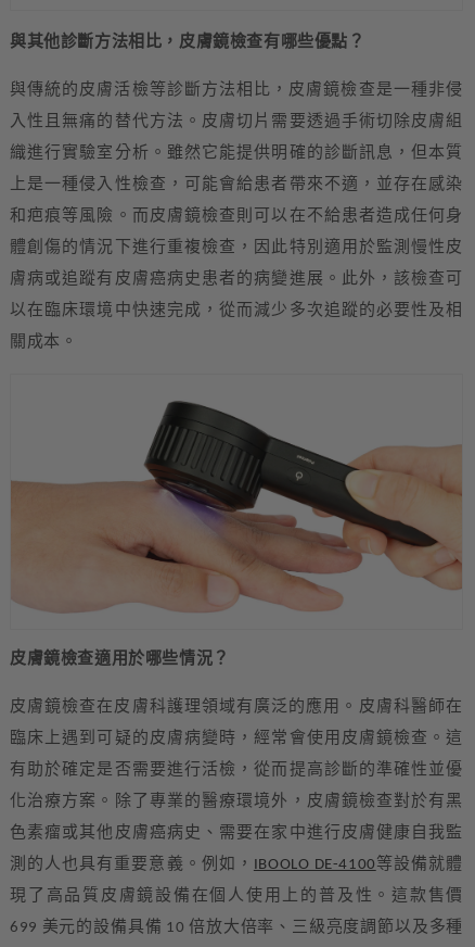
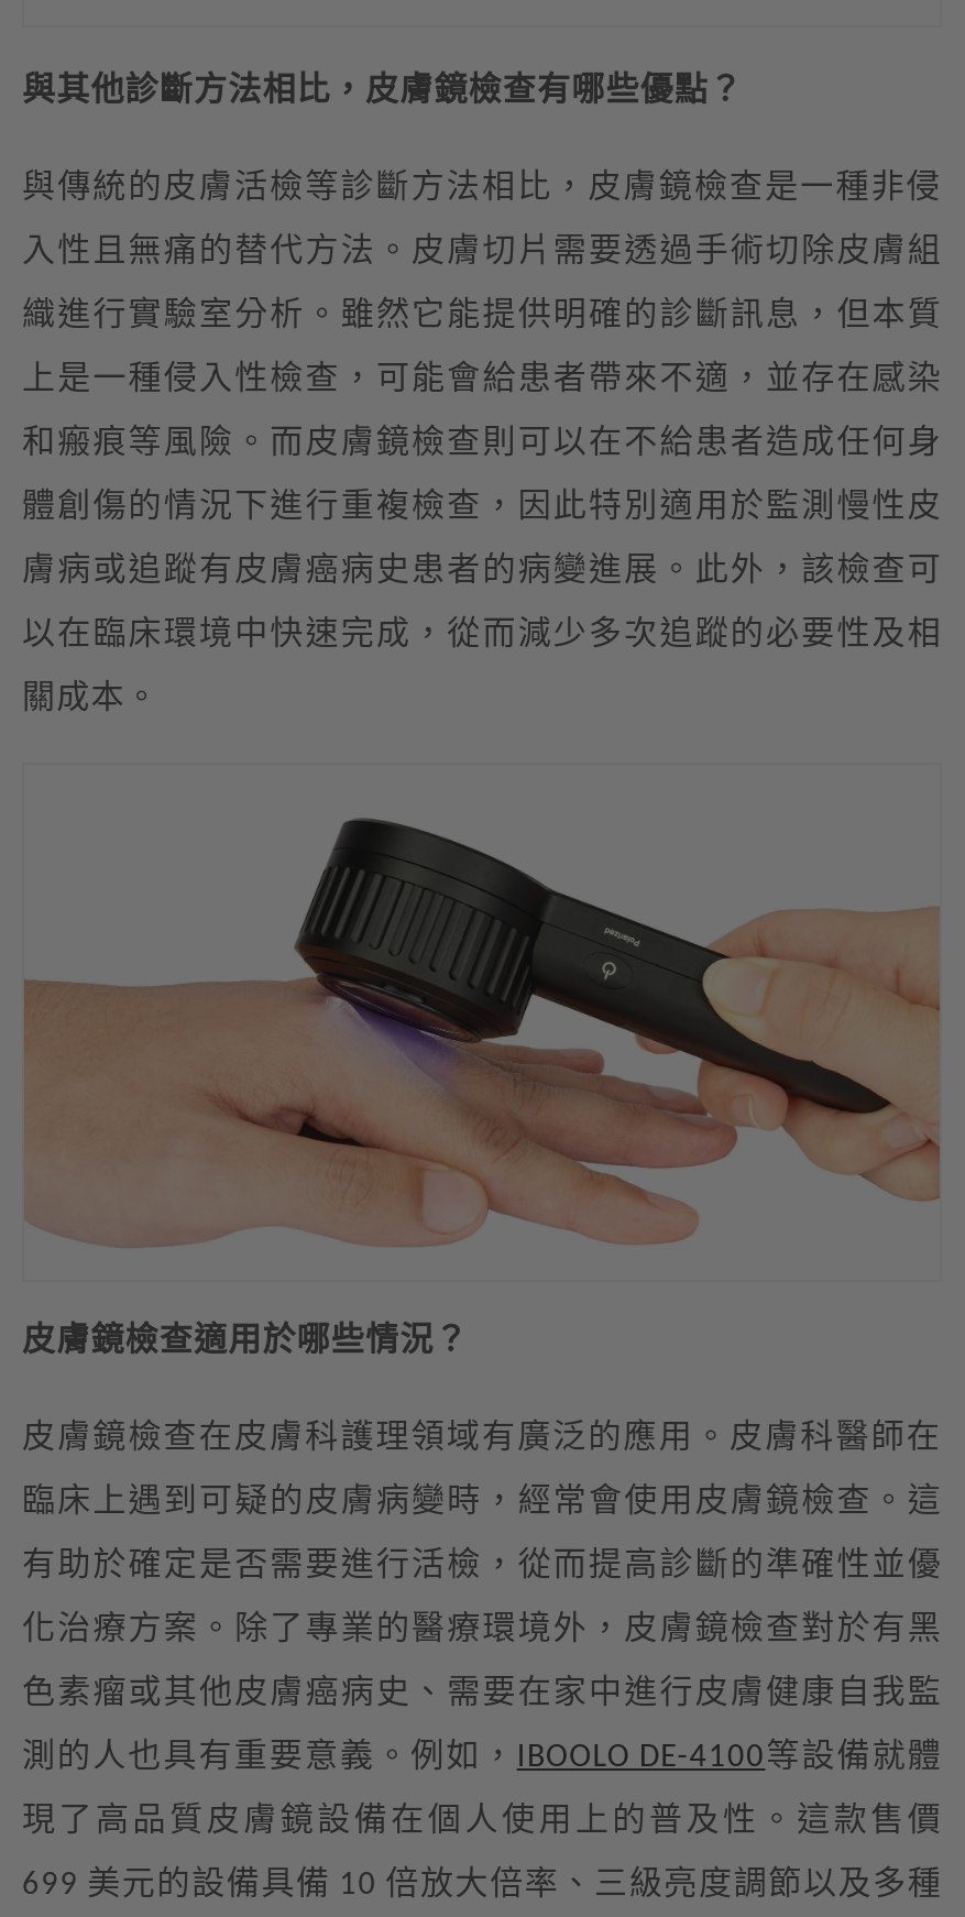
[10,209,463,225] 和疤痕等風險。而皮膚鏡檢查則可以在不給患者造成任何身 -> [22,427,942,460] 和瘢痕等風險。而皮膚鏡檢查則可以在不給患者造成任何身

